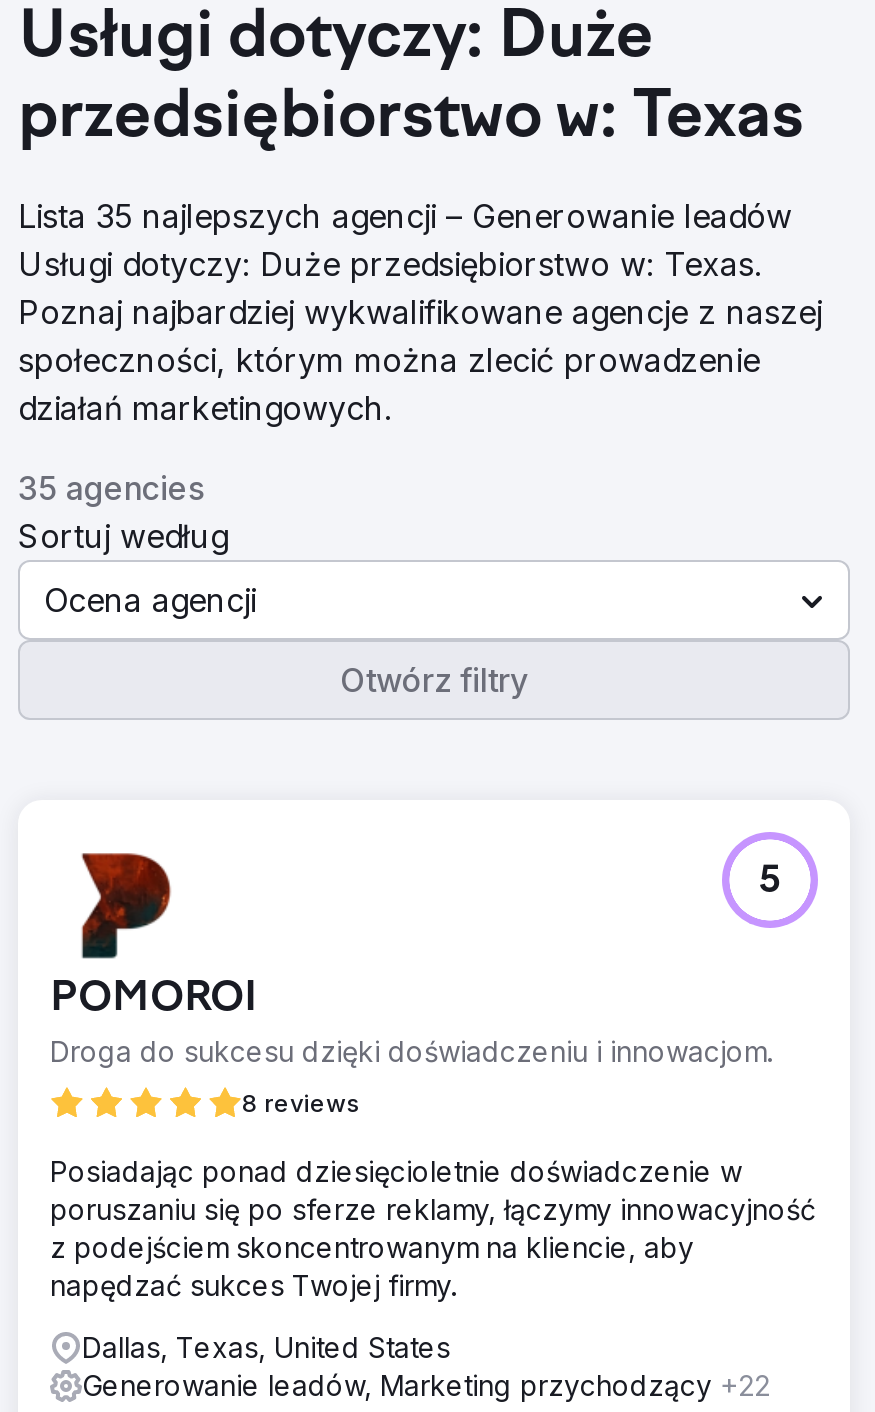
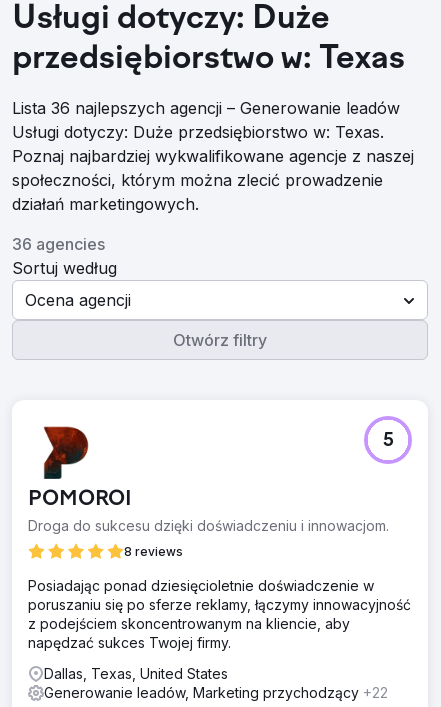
[18,196,792,236] Lista 35 najlepszych agencji – Generowanie leadów -> [12,98,400,118] Lista 36 najlepszych agencji – Generowanie leadów
[18,468,204,508] 35 agencies -> [12,234,105,254] 36 agencies

